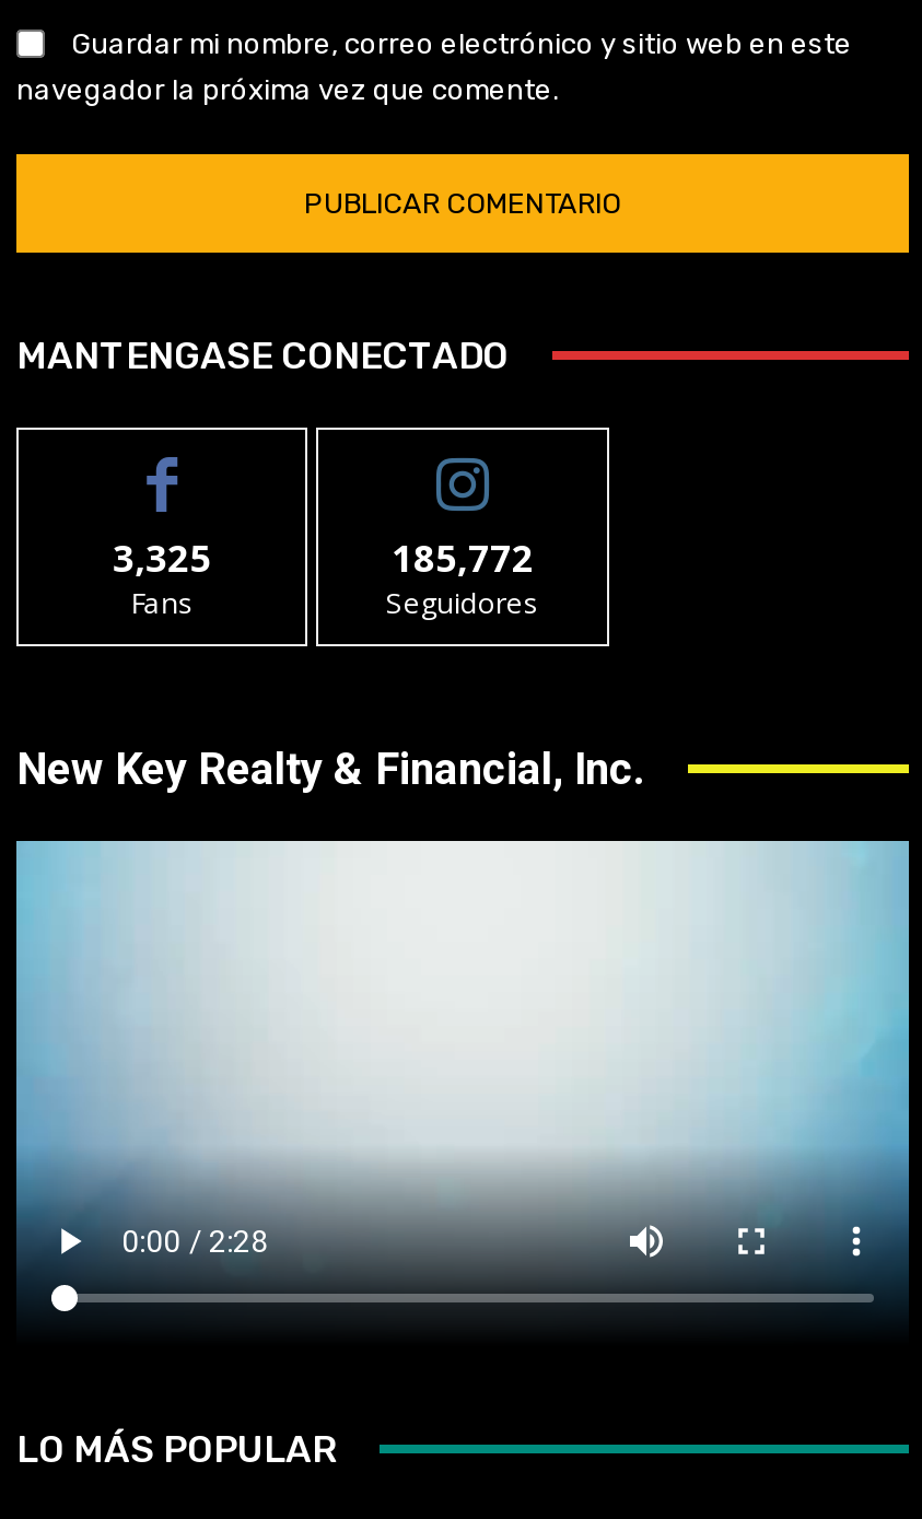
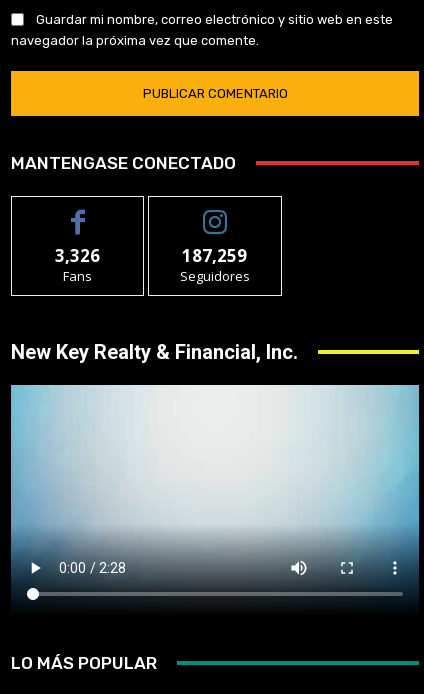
[113,532,212,582] 3,325 -> [55,244,100,267] 3,326
[392,532,534,582] 185,772 -> [182,244,247,267] 187,259

